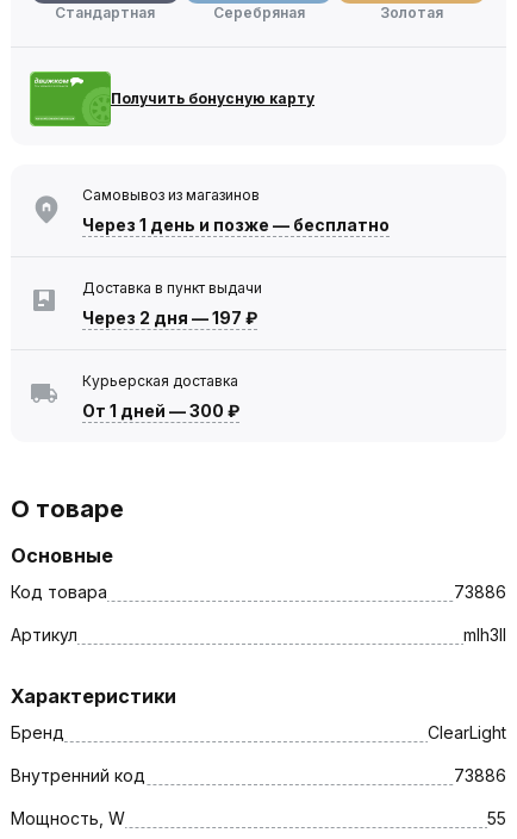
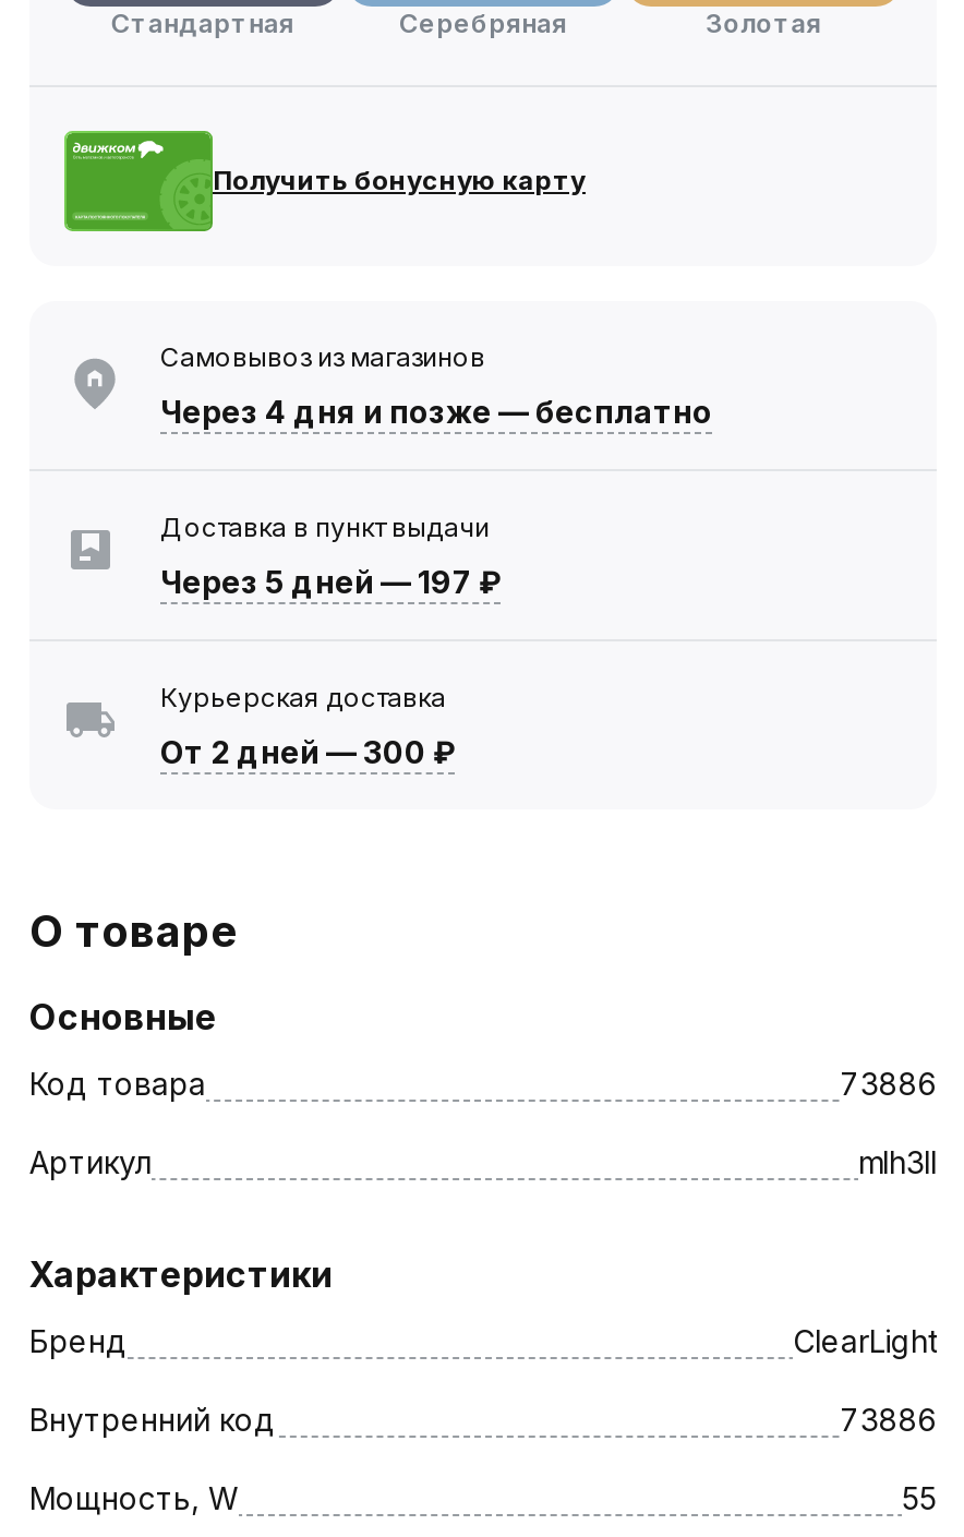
[82,214,390,235] Через 1 день и позже — бесплатно -> [160,392,712,430] Через 4 дня и позже — бесплатно
[82,307,257,328] Через 2 дня — 197 ₽ -> [160,563,501,600] Через 5 дней — 197 ₽
[82,400,239,421] От 1 дней — 300 ₽ -> [160,733,455,770] От 2 дней — 300 ₽

